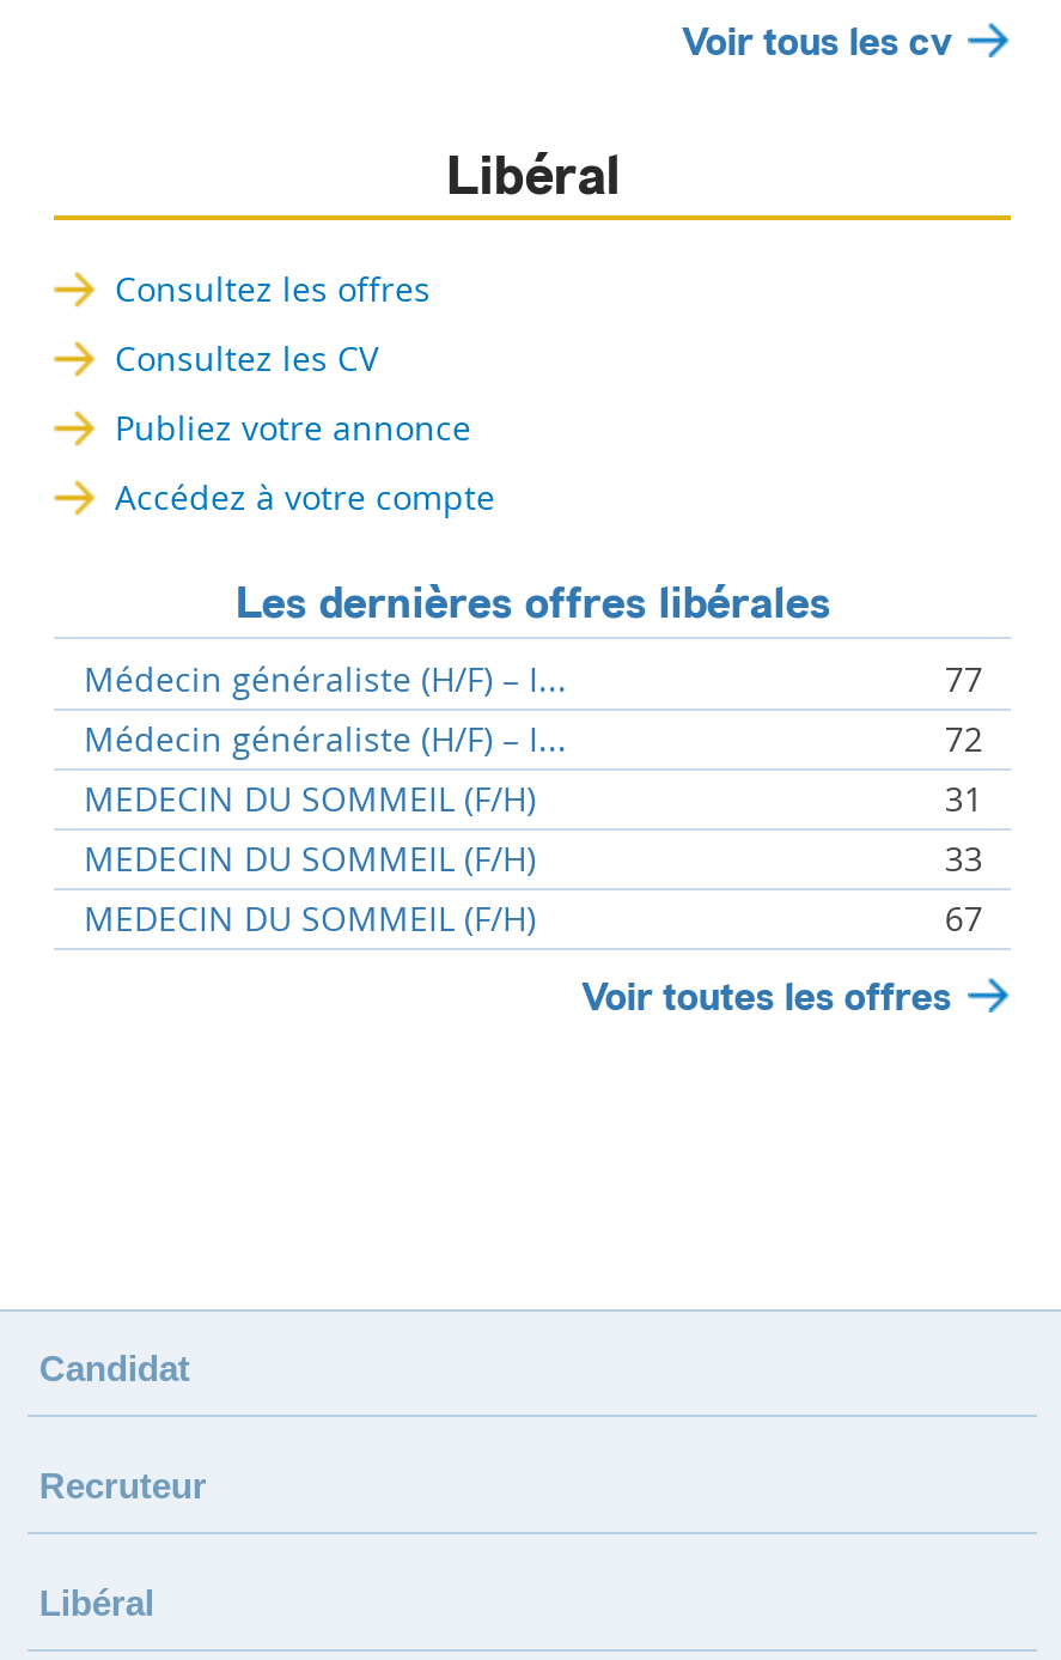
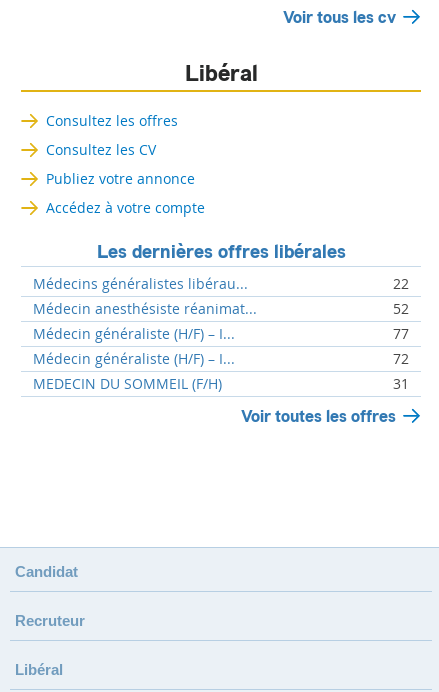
none -> [33,274,409,318] Médecins généralistes libérau... | 22 | Médecin anesthésiste réanimat... | 52
moved [84,656,983,821] -> [33,324,409,393]: Médecin généraliste (H/F) – I... | 77 | Médecin généraliste (H/F) – I... | 72 | MEDECIN DU SOMMEIL (F/H) | 31
[84,835,983,941] MEDECIN DU SOMMEIL (F/H) | 33 | MEDECIN DU SOMMEIL (F/H) | 67 -> none

